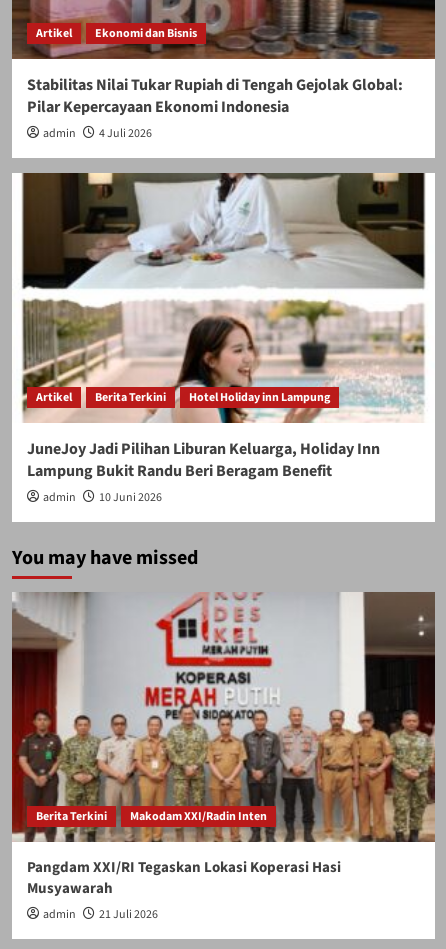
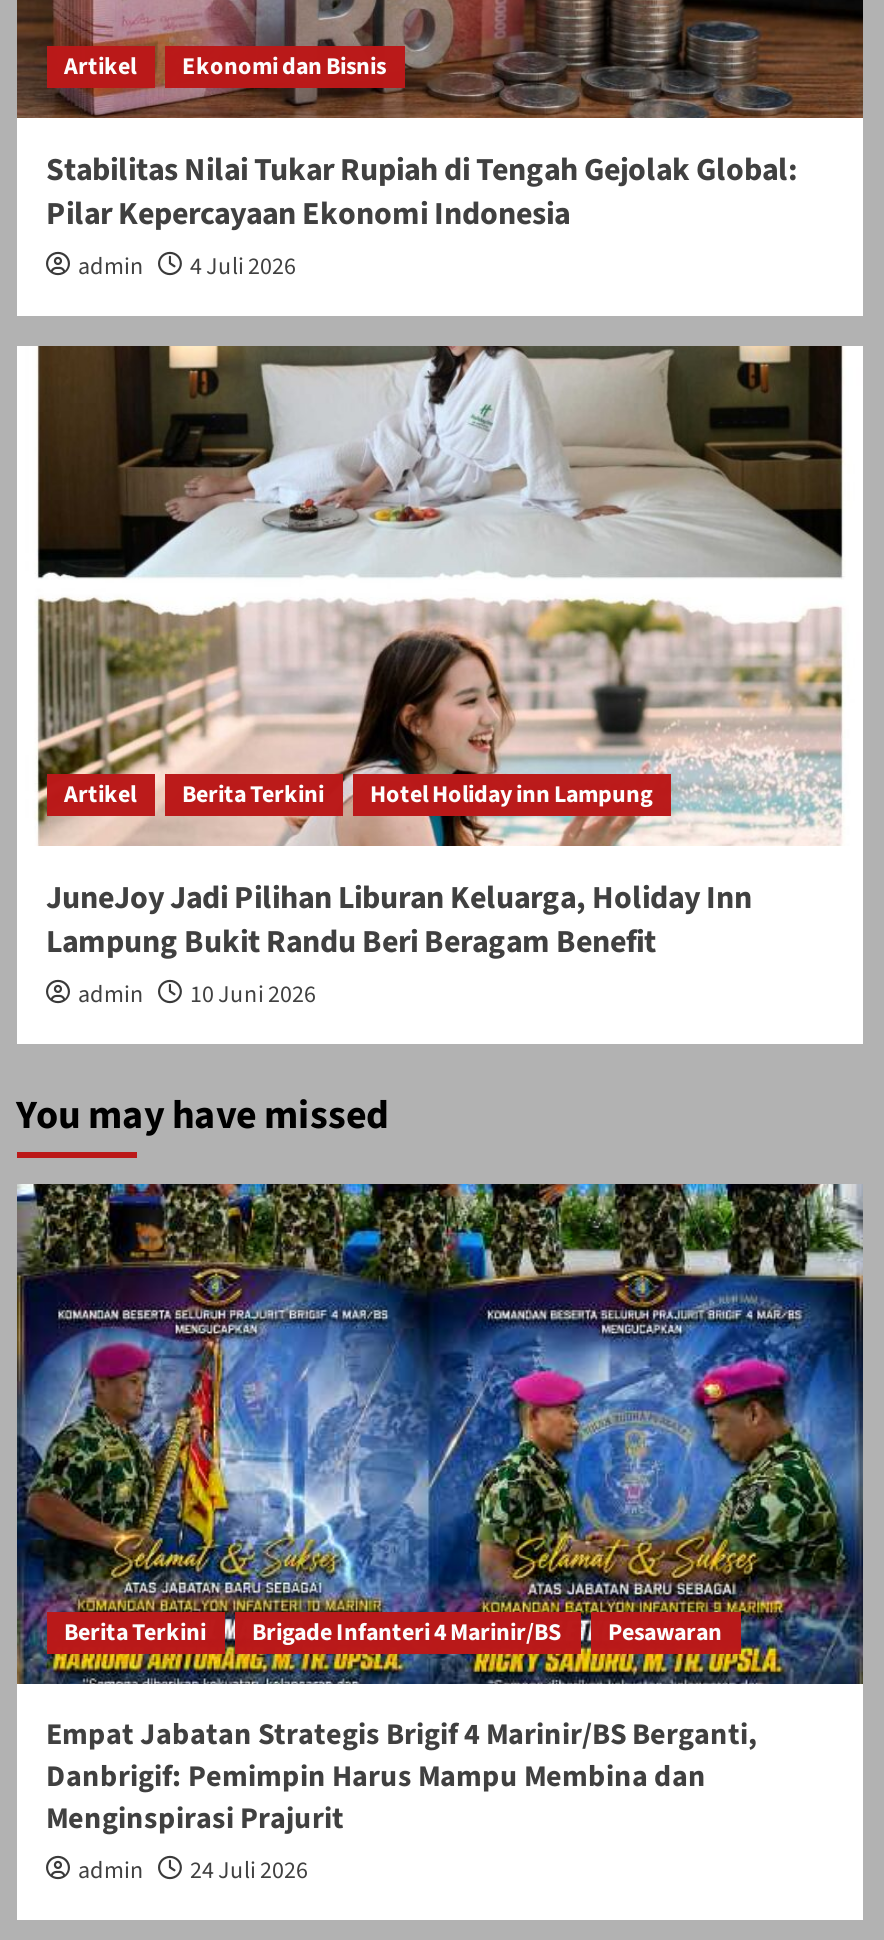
[11,591,436,843] [image] | Makodam XXI/Radin Inten -> [15,1182,865,1686] [image] | Brigade Infanteri 4 Marinir/BS | Pesawaran
[26,857,340,899] Pangdam XXI/RI Tegaskan Lokasi Koperasi Hasi | Musyawarah -> [46,1715,758,1841] Empat Jabatan Strategis Brigif 4 Marinir/BS Berganti, | Danbrigif: Pemimpin Harus Mampu Membina dan | Menginspirasi Prajurit
[42,906,157,923] admin 21 Juli 2026 -> [78,1855,308,1889] admin 24 Juli 2026

